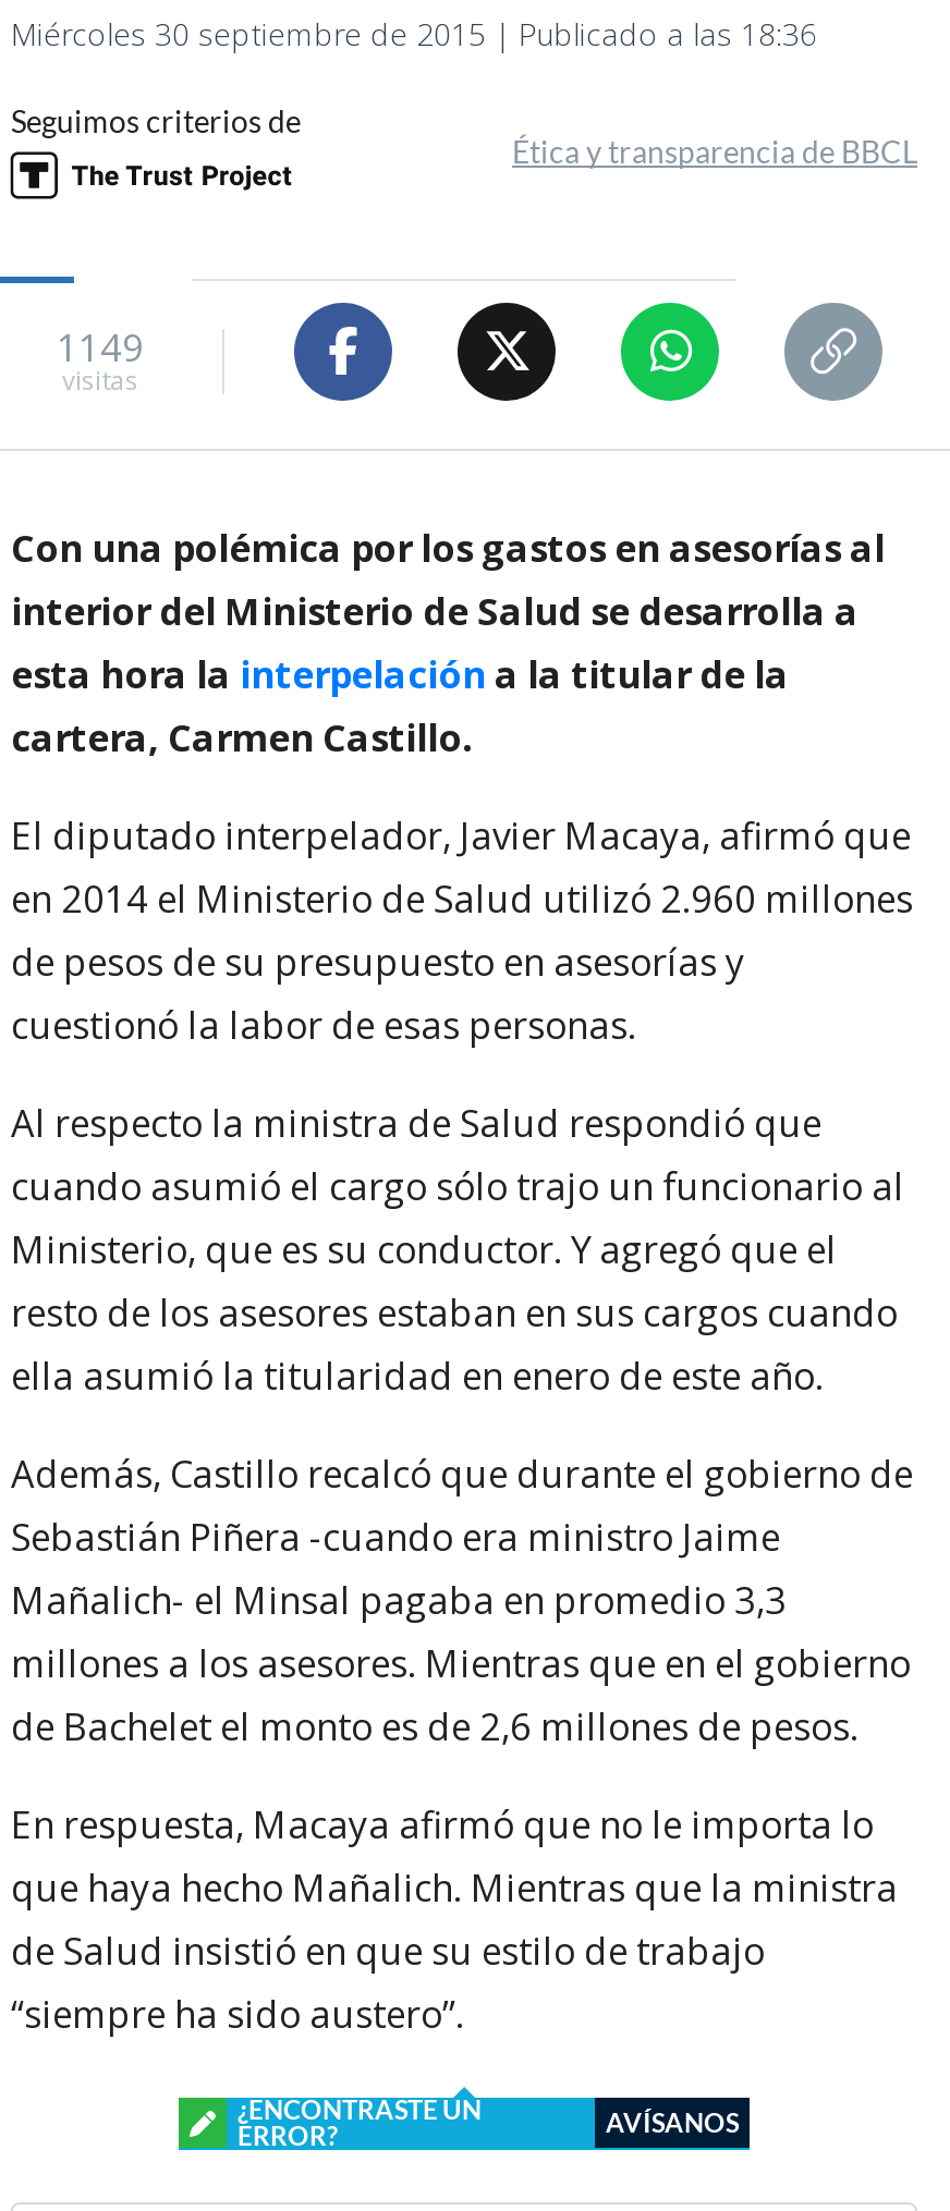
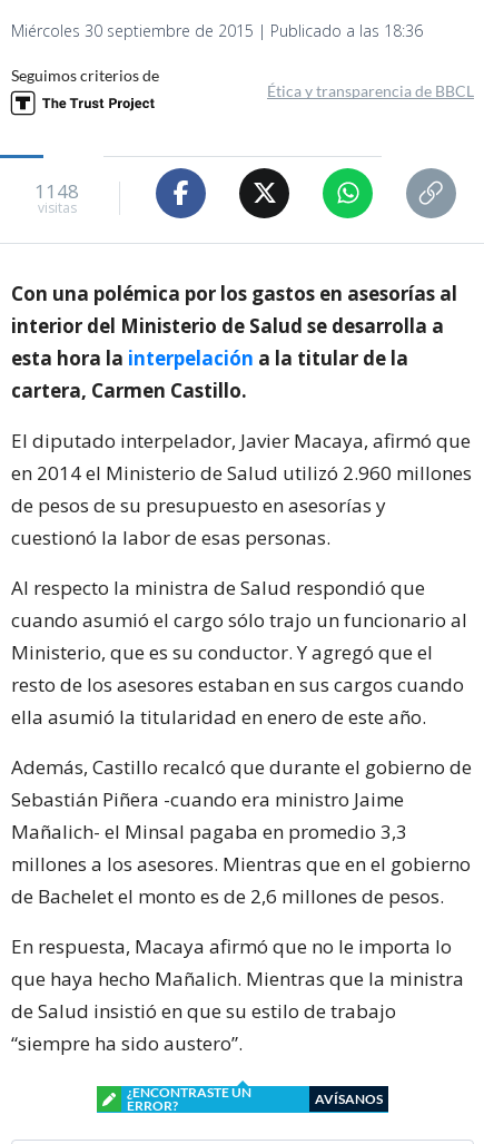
[57,323,144,373] 1149 -> [34,179,79,204] 1148

